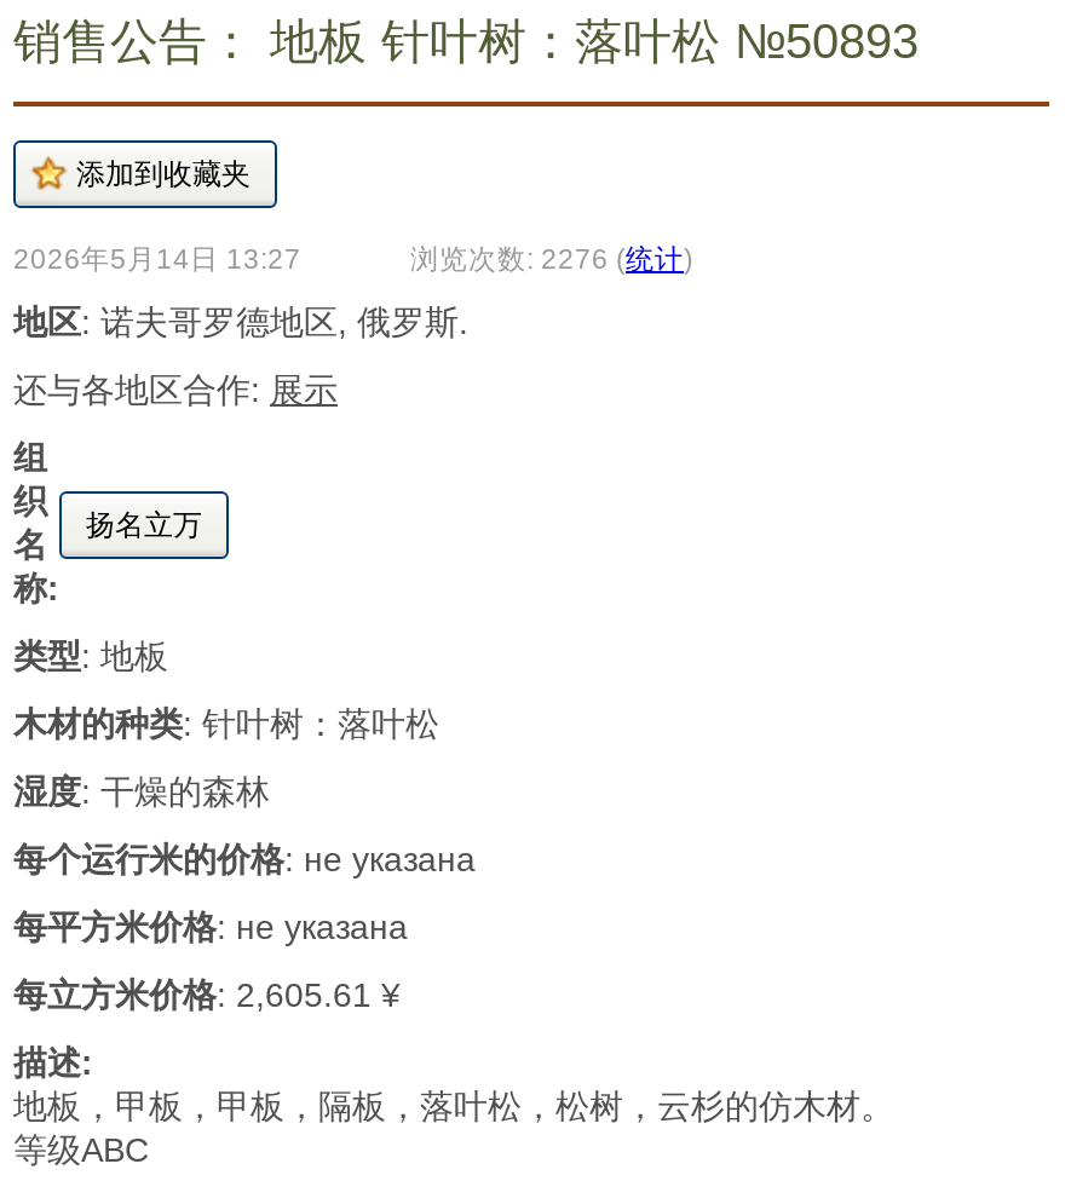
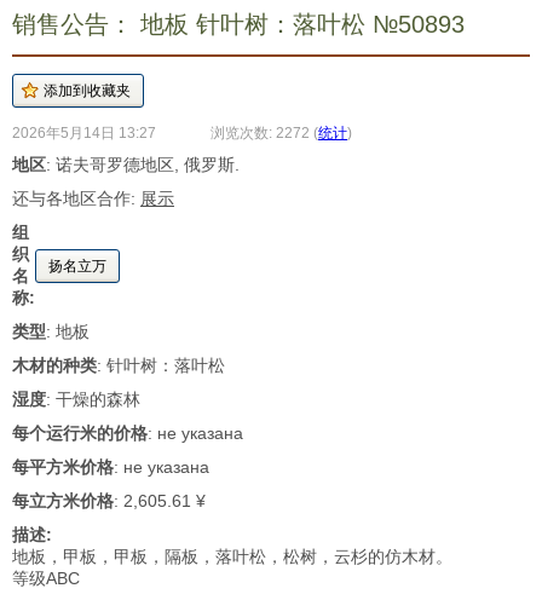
[410,242,693,273] 浏览次数: 2276 (统计) -> [211,125,352,140] 浏览次数: 2272 (统计)

